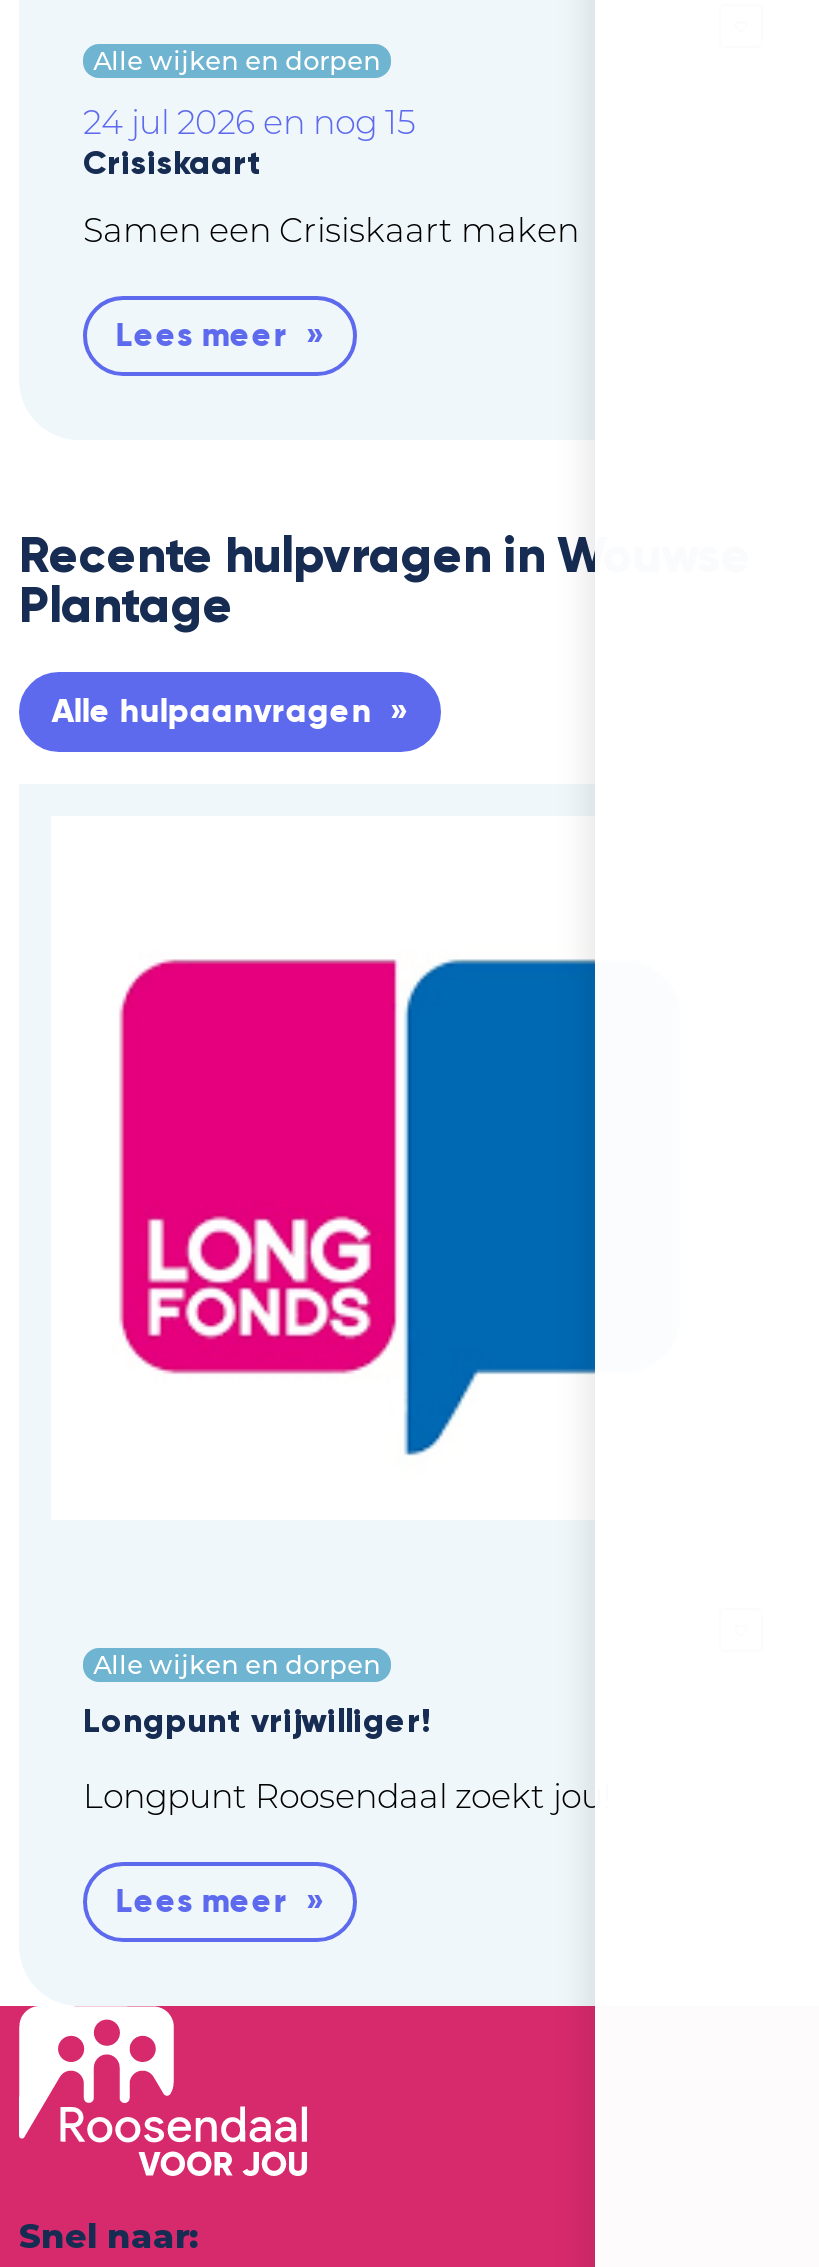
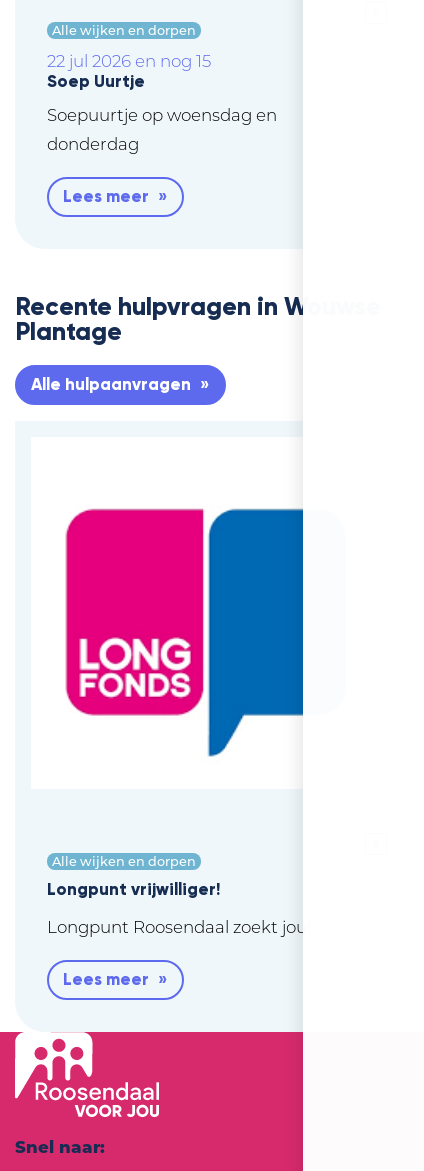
[83,108,579,250] 24 jul 2026 en nog 15 | Crisiskaart | Samen een Crisiskaart maken -> [47,54,277,154] 22 jul 2026 en nog 15 | Soep Uurtje | Soepuurtje op woensdag en | donderdag

